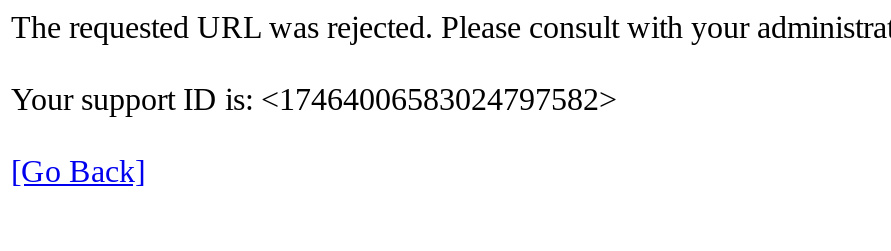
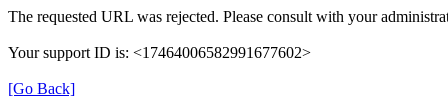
[11,82,617,116] Your support ID is: <17464006583024797582> -> [8,44,311,61] Your support ID is: <17464006582991677602>

